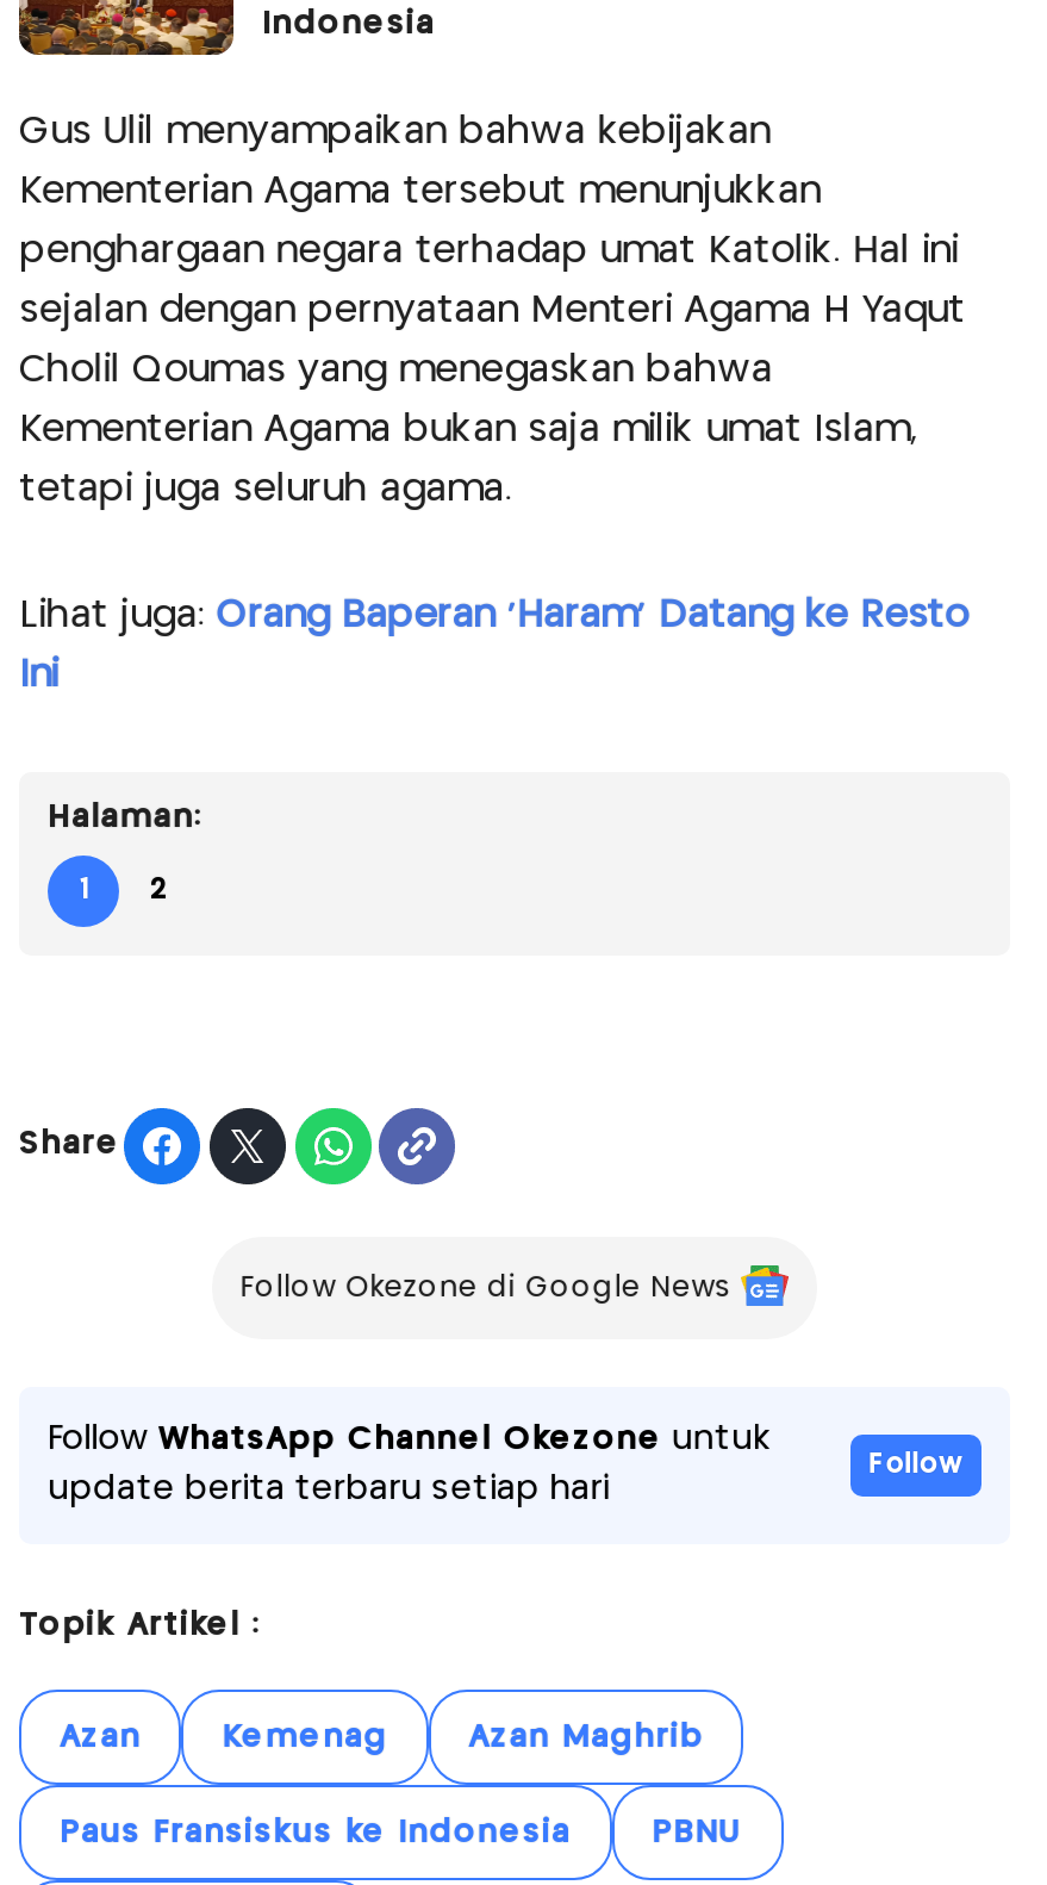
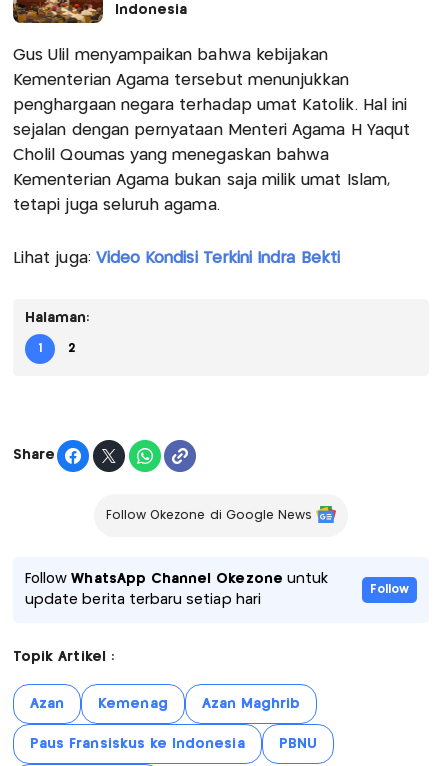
[19,598,968,693] Lihat juga: Orang Baperan 'Haram' Datang ke Resto | Ini -> [13,251,340,266] Lihat juga: Video Kondisi Terkini Indra Bekti

